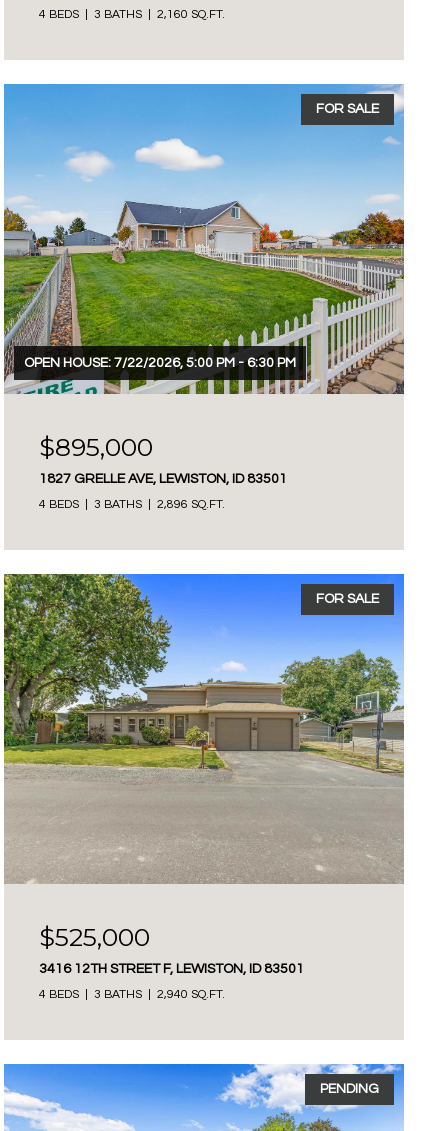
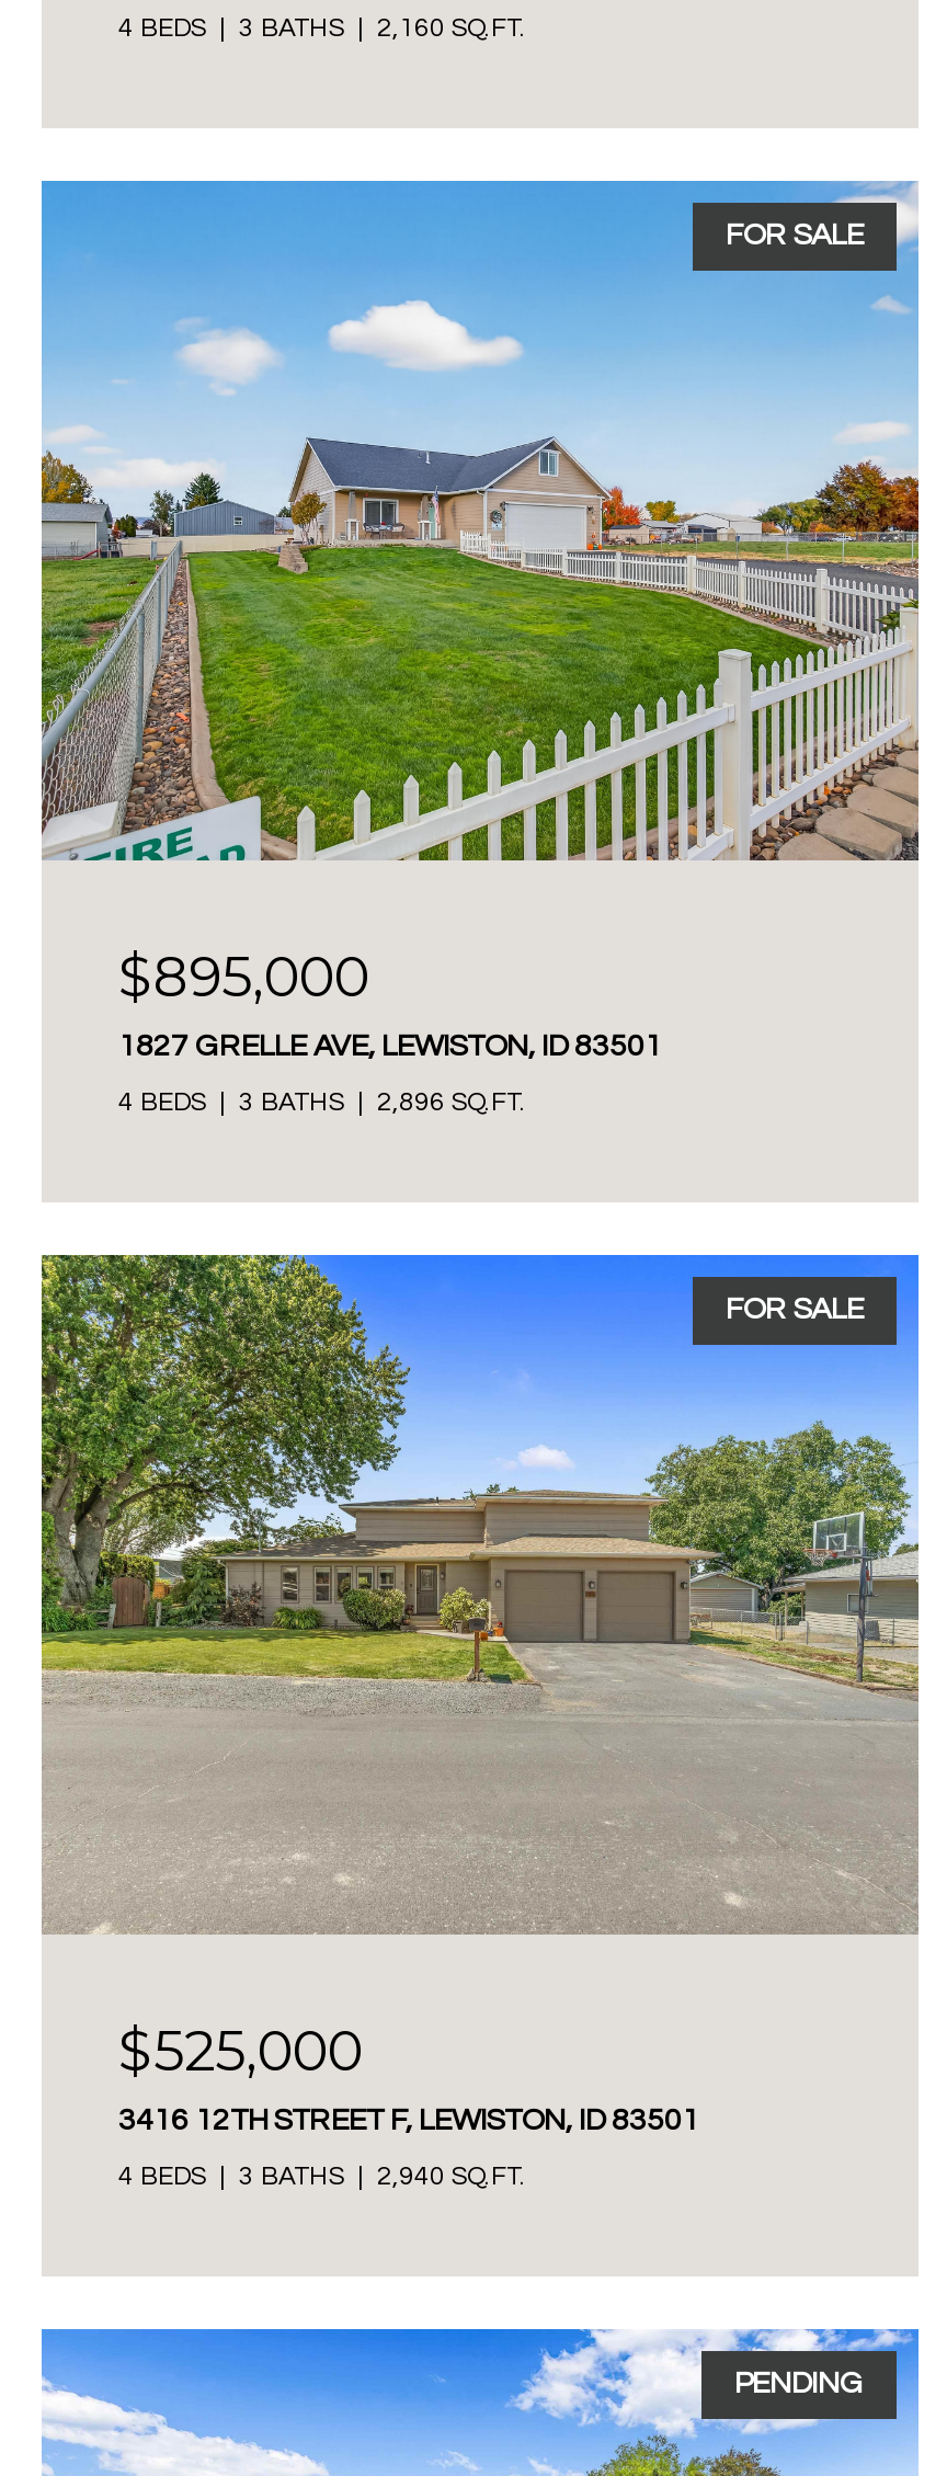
[24,356,296,370] OPEN HOUSE: 7/22/2026, 5:00 PM - 6:30 PM -> none

